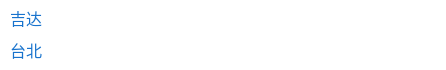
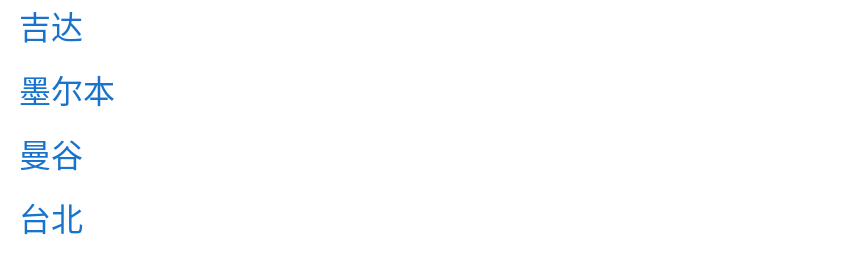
none -> [19,73,115,175] 墨尔本 | 曼谷

